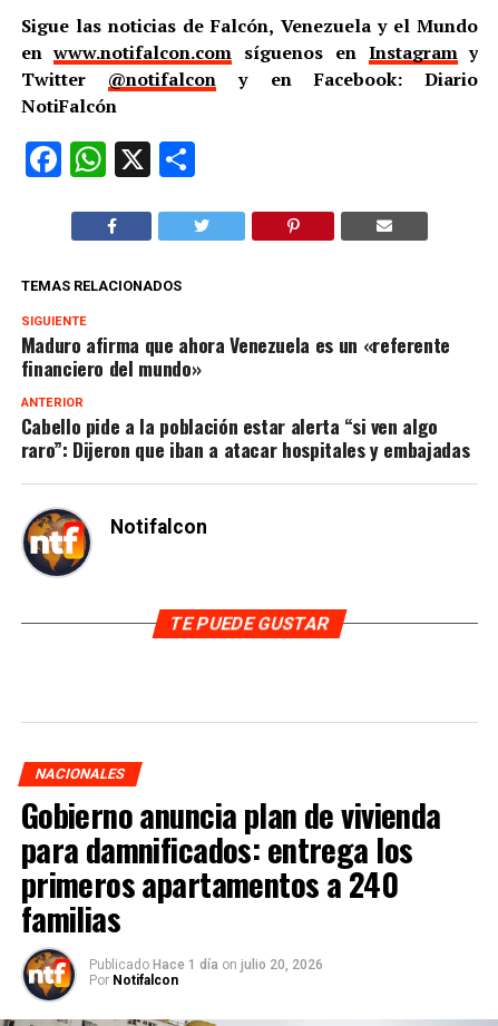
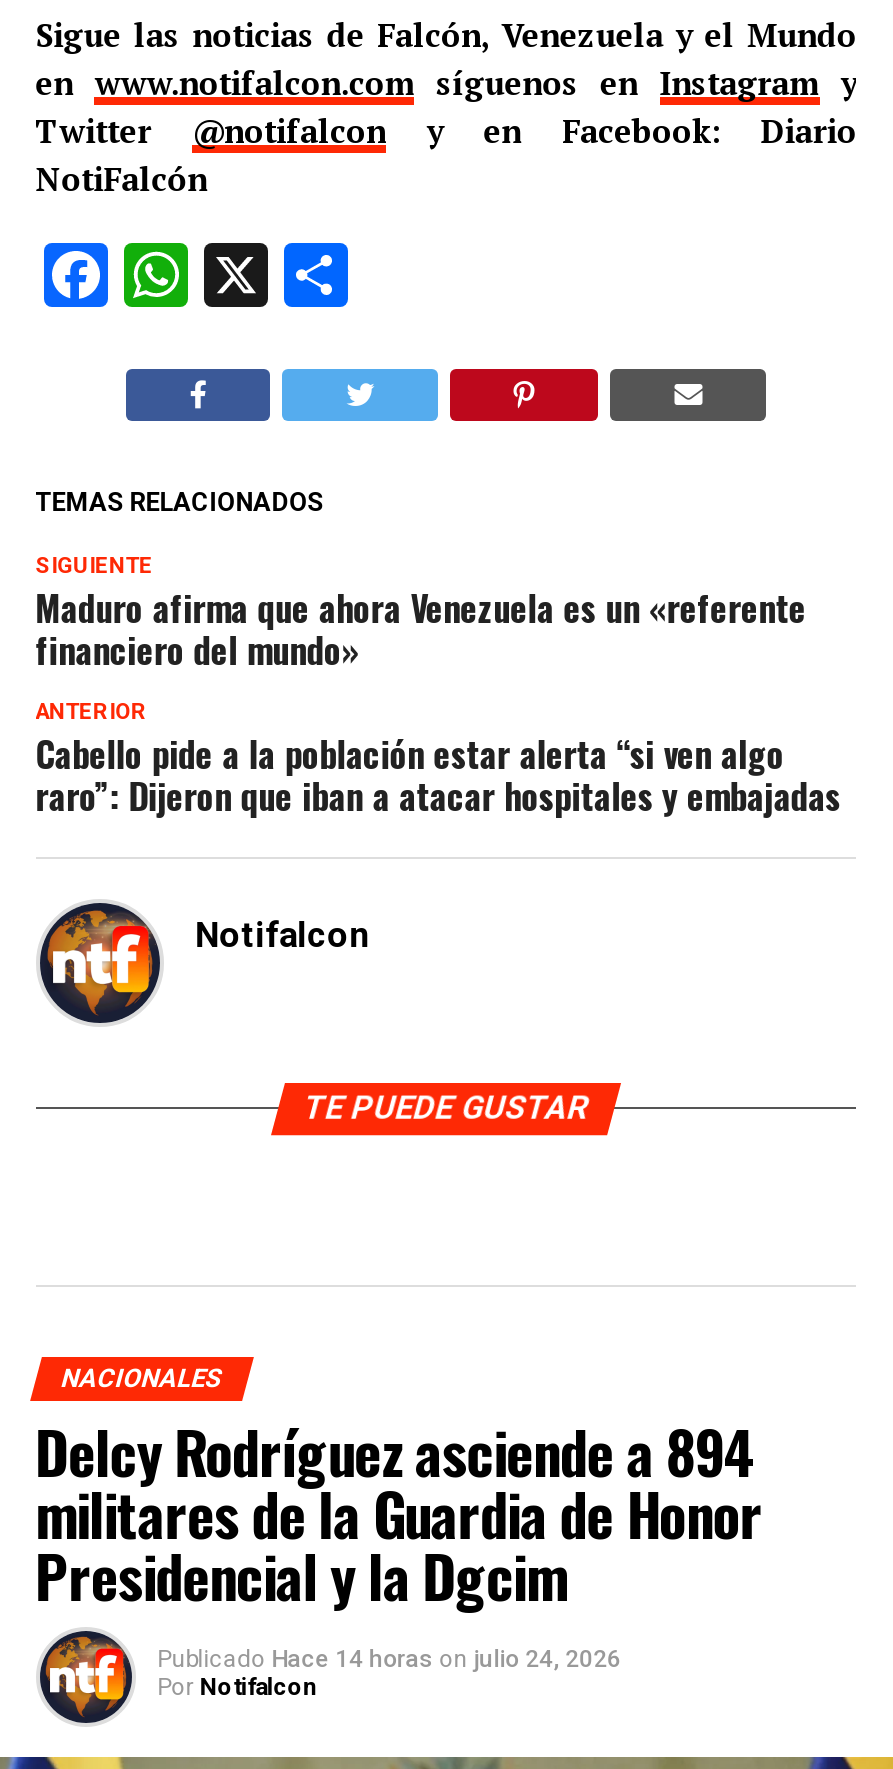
[21,791,441,973] Gobierno anuncia plan de vivienda | para damnificados: entrega los | primeros apartamentos a 240 | familias | Publicado Hace 1 día on julio 20, 2026 -> [35,1409,762,1673] Delcy Rodríguez asciende a 894 | militares de la Guardia de Honor | Presidencial y la Dgcim | Publicado Hace 14 horas on julio 24, 2026

